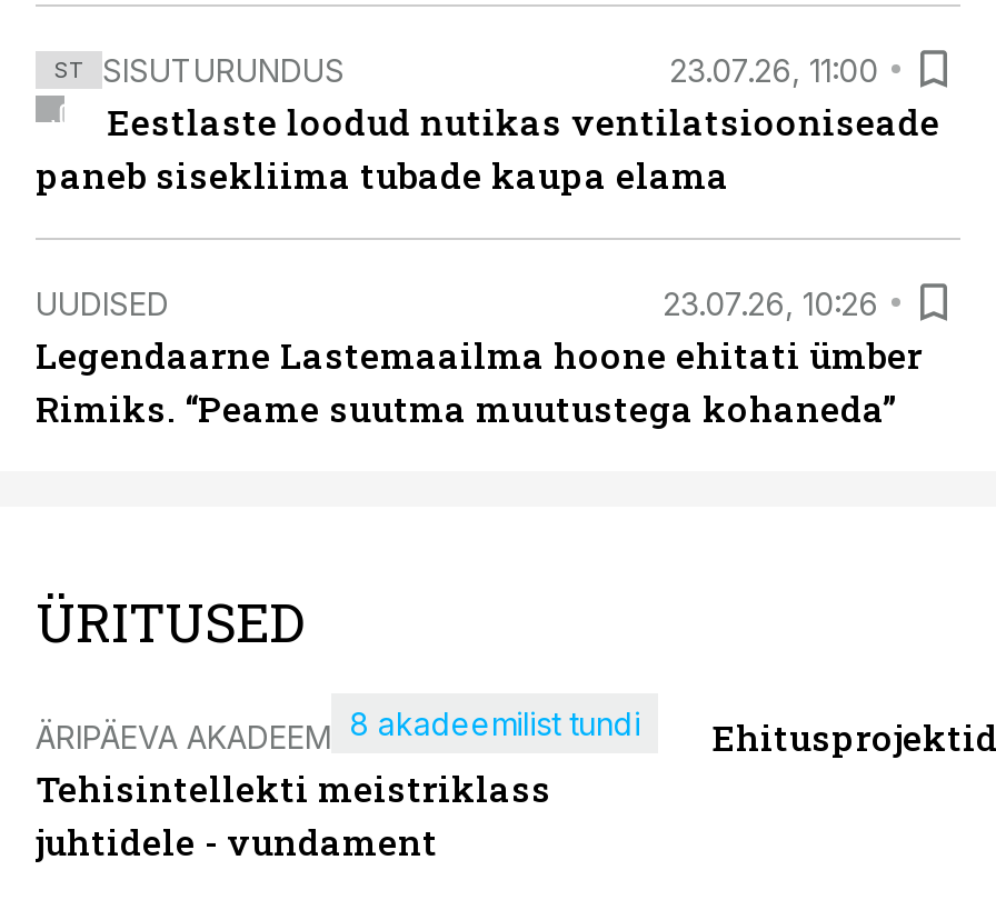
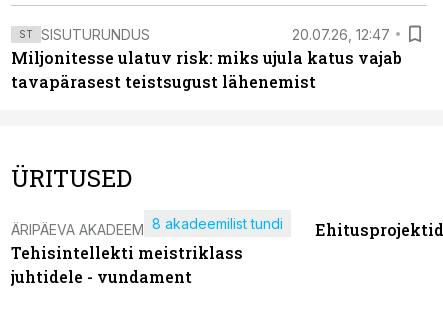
[36,50,940,431] 23.07.26, 11:00 | Eestlaste loodud nutikas ventilatsiooniseade | paneb sisekliima tubade kaupa elama | UUDISED | 23.07.26, 10:26 | Legendaarne Lastemaailma hoone ehitati ümber | Rimiks. “Peame suutma muutustega kohaneda” -> [11,25,402,92] 20.07.26, 12:47 | Miljonitesse ulatuv risk: miks ujula katus vajab | tavapärasest teistsugust lähenemist

